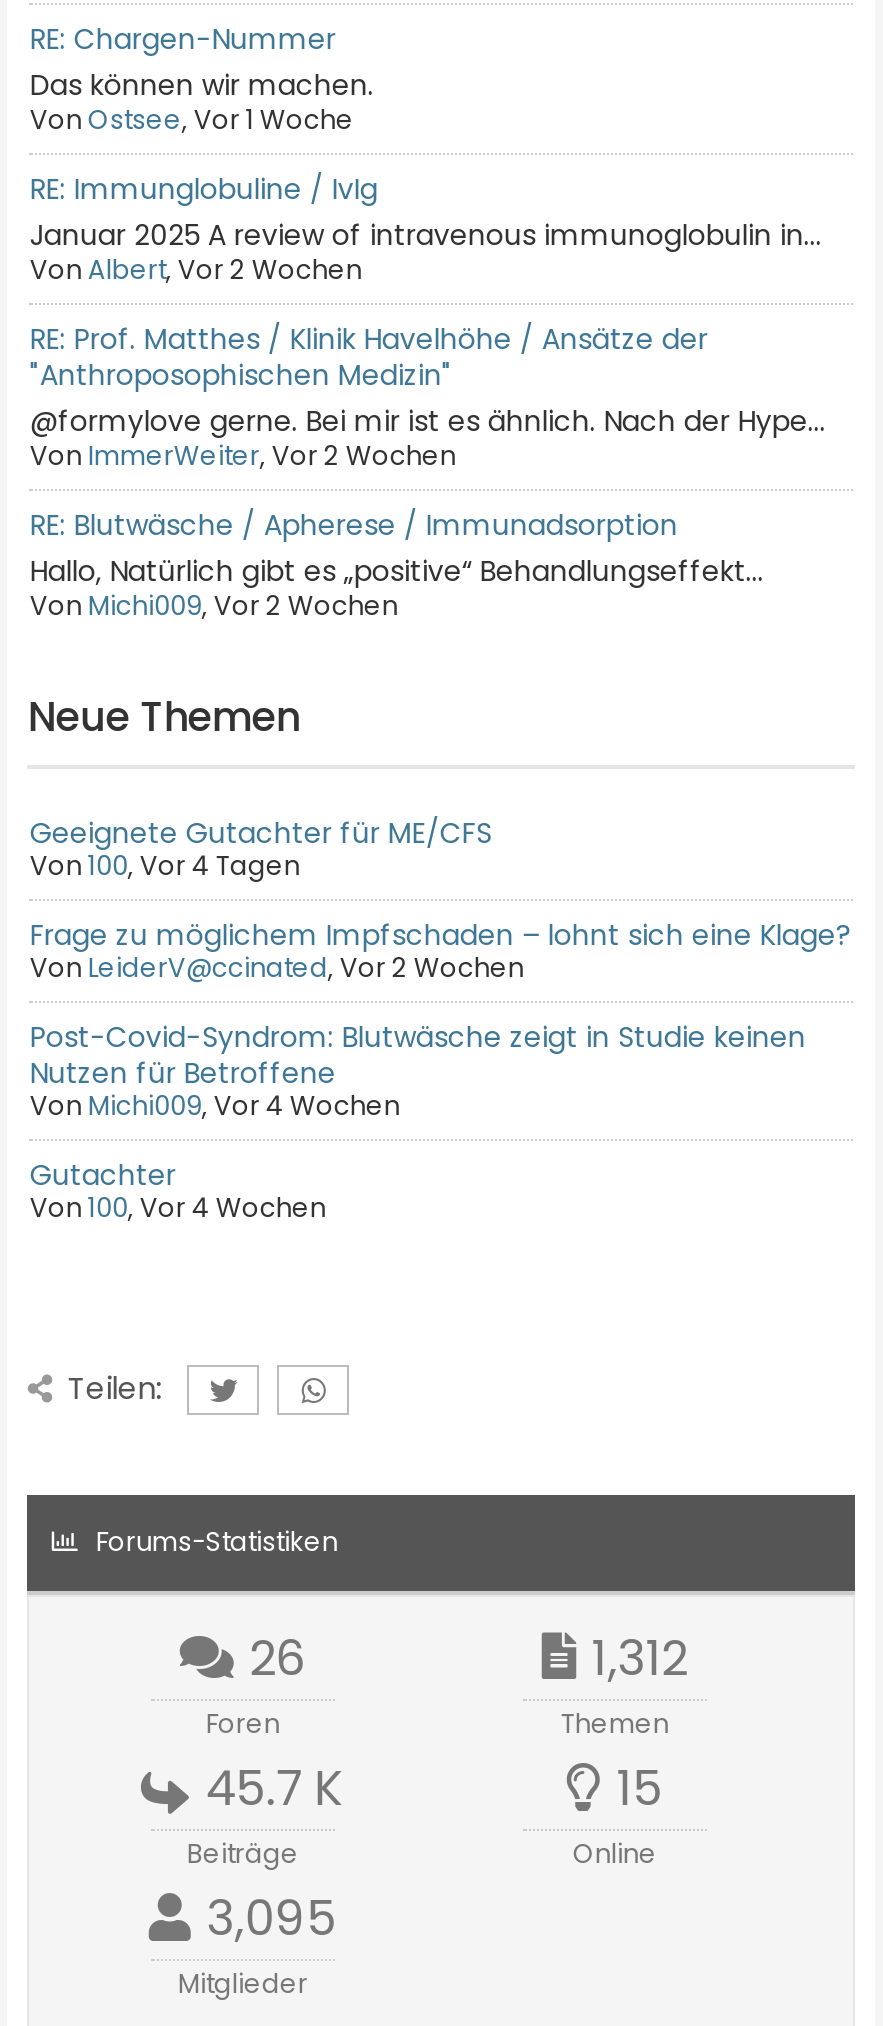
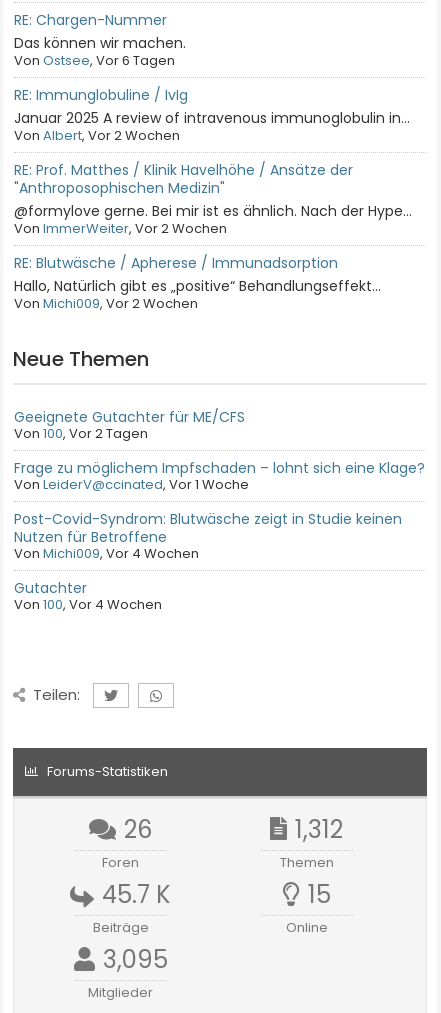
[30,101,354,139] Von Ostsee, Vor 1 Woche -> [14,51,175,70] Von Ostsee, Vor 6 Tagen
[30,847,300,885] Von 100, Vor 4 Tagen -> [14,424,148,443] Von 100, Vor 2 Tagen
[30,949,524,987] VonLeiderV@ccinated, Vor 2 Wochen -> [14,475,249,494] VonLeiderV@ccinated, Vor 1 Woche

